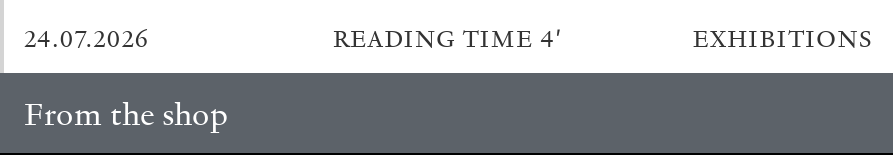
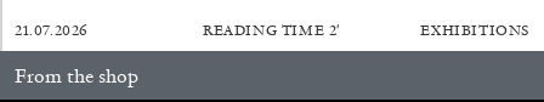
[24,25,563,53] 24.07.2026 | READING TIME 4′ -> [15,22,341,39] 21.07.2026 | READING TIME 2′

